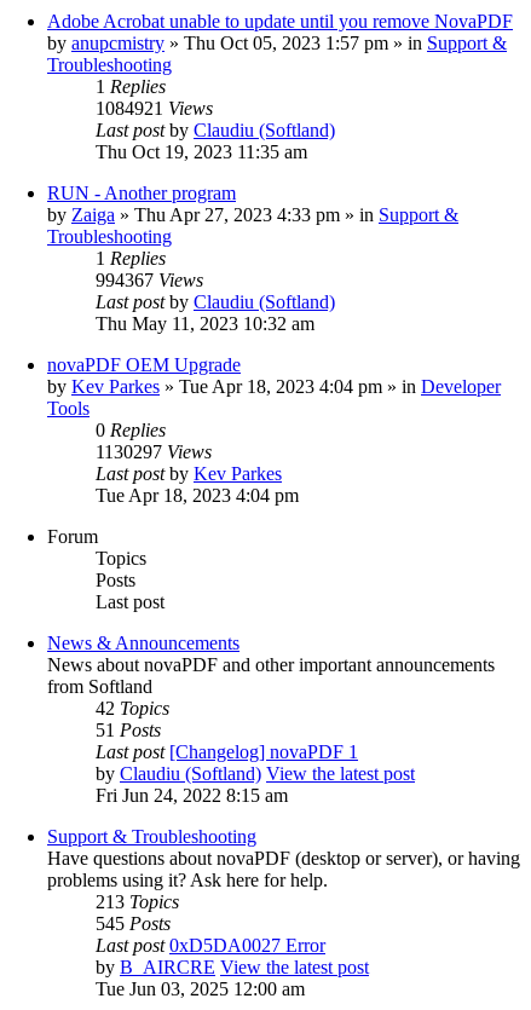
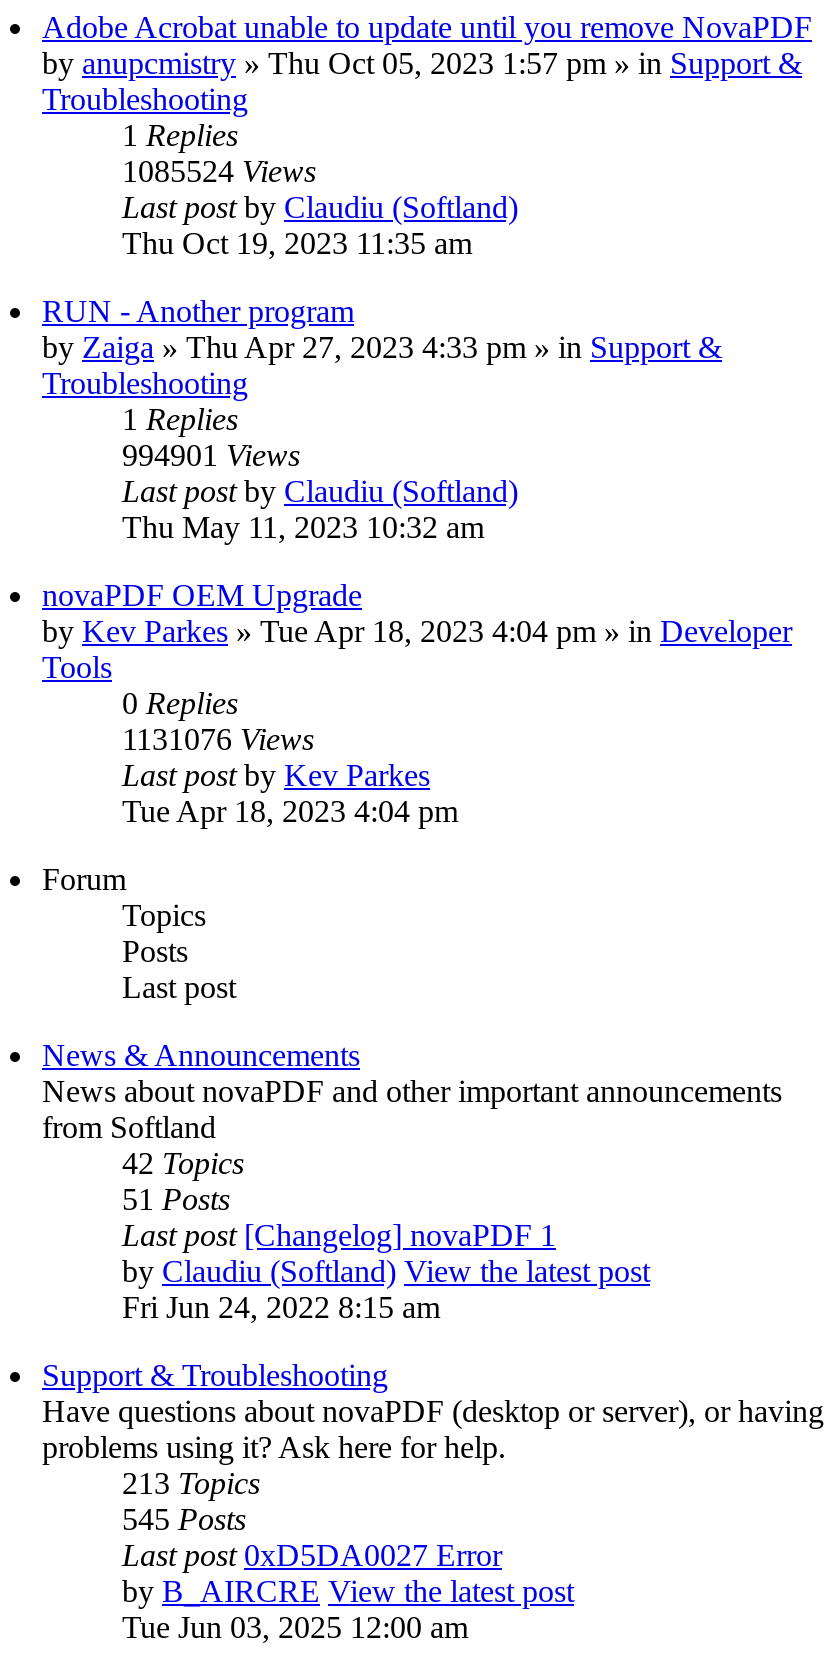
[96,98,213,118] 1084921 Views -> [122,154,316,188] 1085524 Views
[96,270,203,290] 994367 Views -> [122,438,300,472] 994901 Views
[96,441,212,462] 1130297 Views -> [122,722,314,756] 1131076 Views

